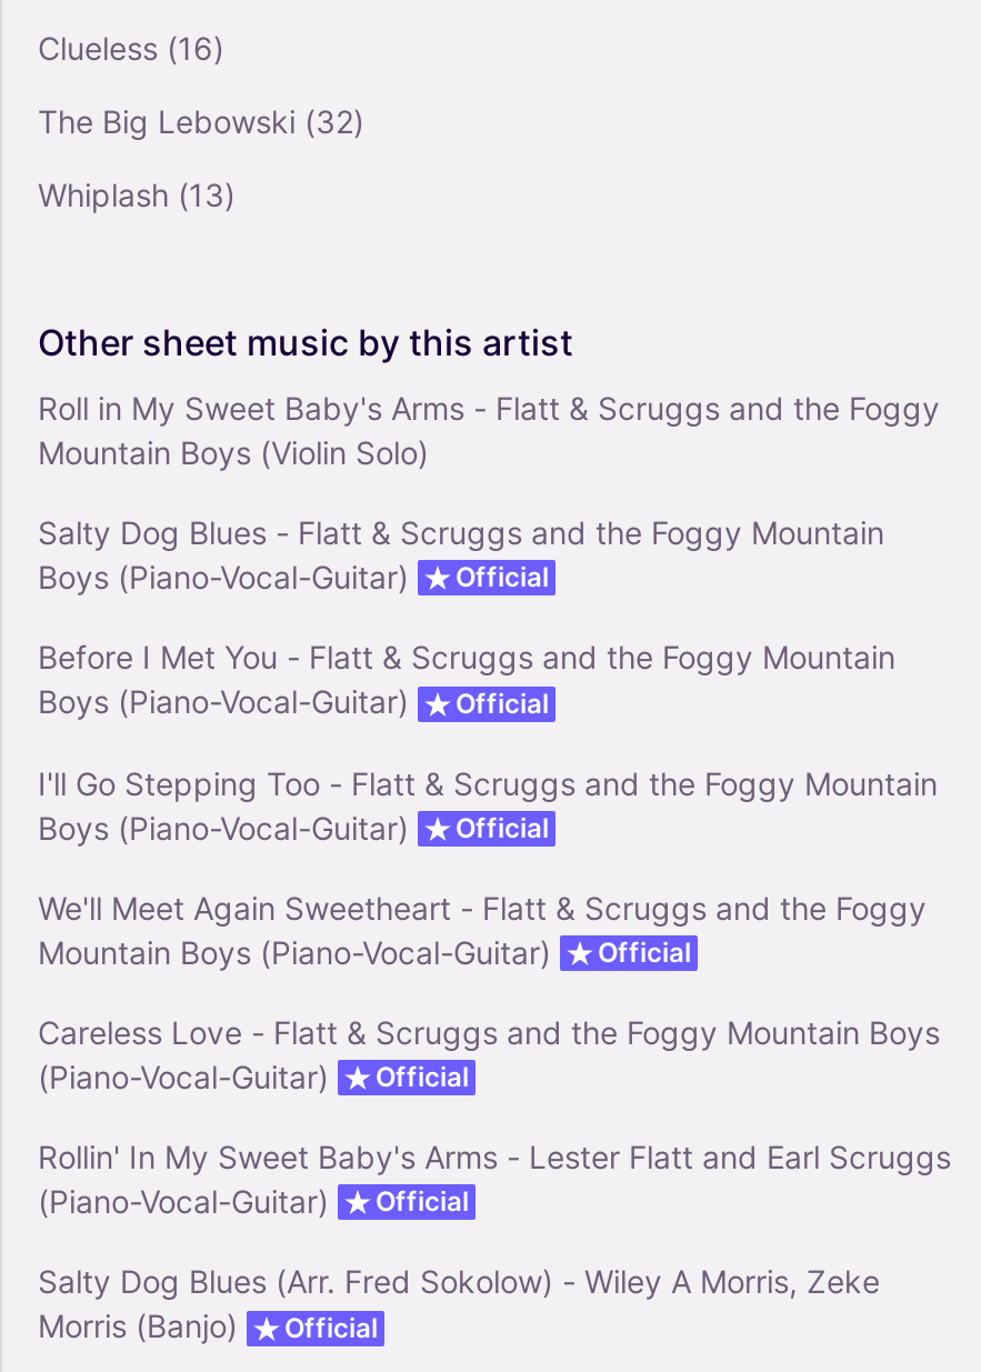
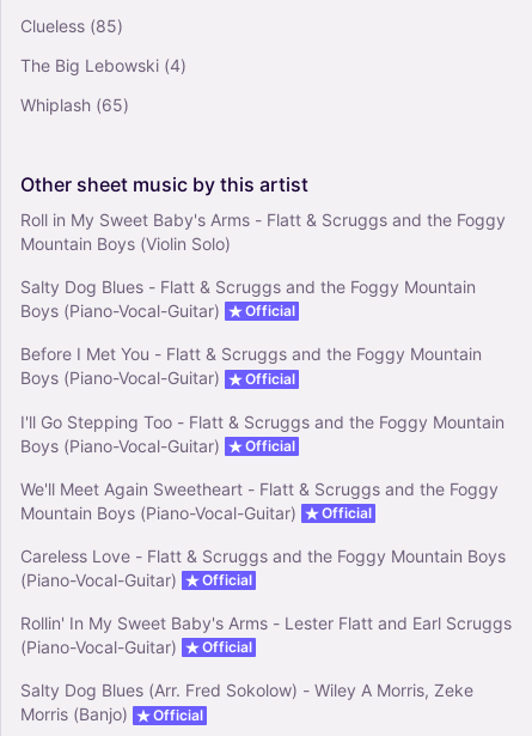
[38,30,224,67] Clueless (16) -> [20,16,123,36] Clueless (85)
[38,103,364,141] The Big Lebowski (32) -> [20,55,186,76] The Big Lebowski (4)
[38,176,236,214] Whiplash (13) -> [20,95,129,115] Whiplash (65)

